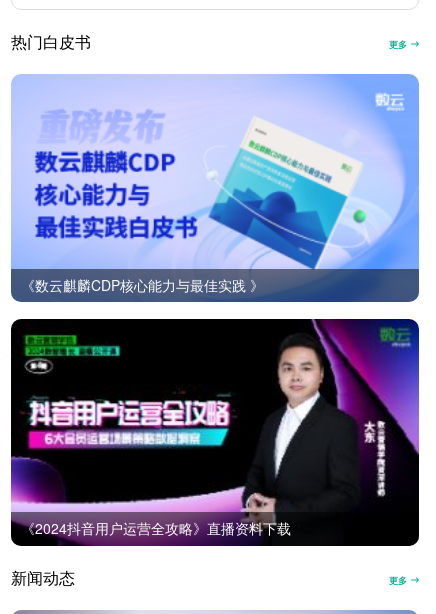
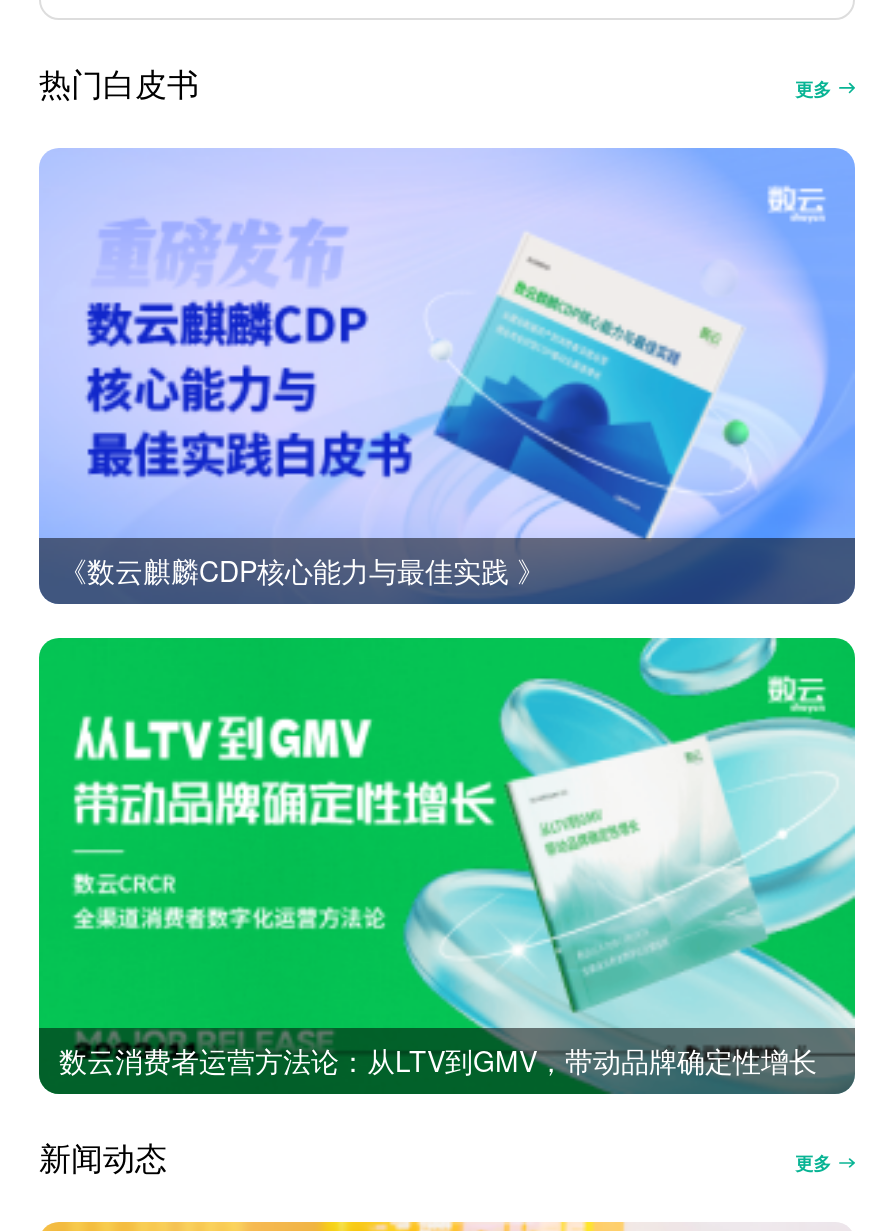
[10,318,420,543] [image] | 《2024抖音用户运营全攻略》直播资料下载 -> [37,636,857,1098] [image] | 数云消费者运营方法论：从LTV到GMV，带动品牌确定性增长

